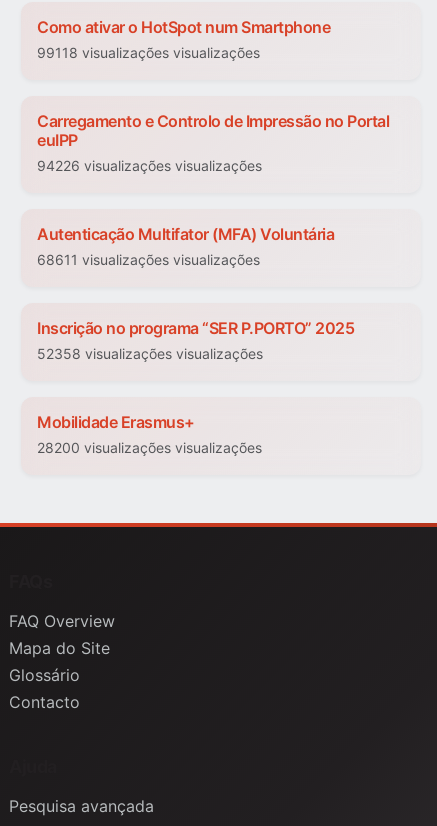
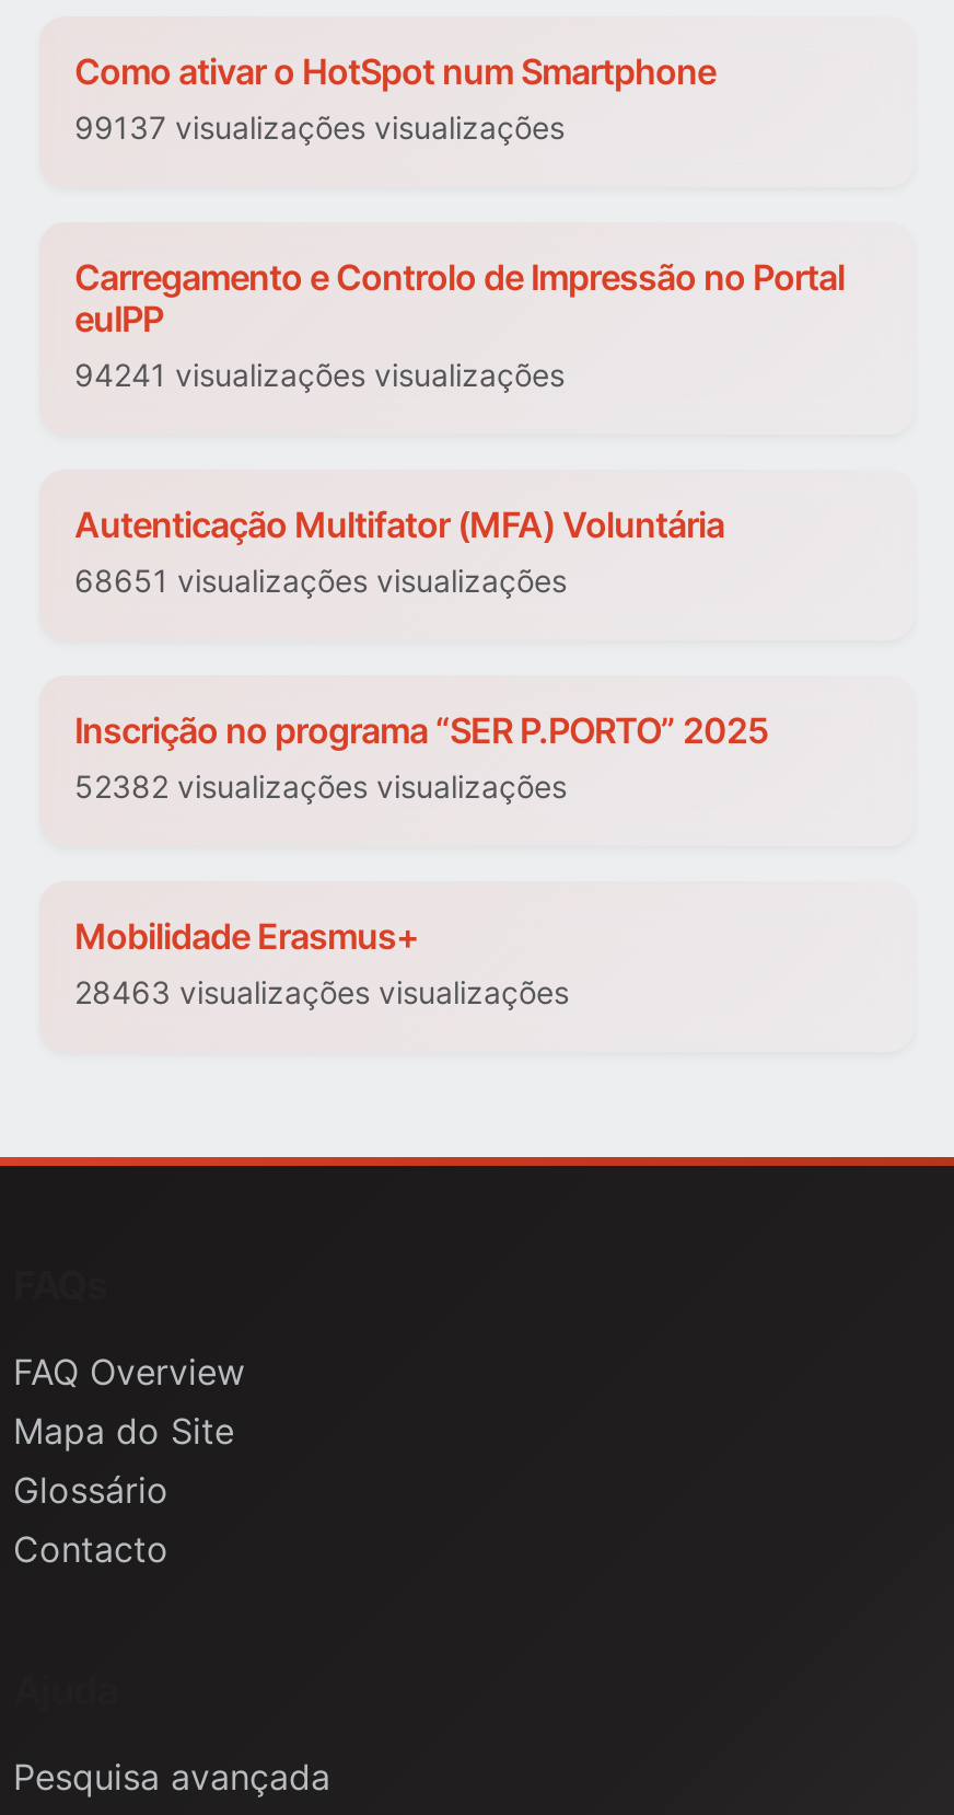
[37,44,260,61] 99118 visualizações visualizações -> [74,109,565,147] 99137 visualizações visualizações
[37,157,262,174] 94226 visualizações visualizações -> [74,357,565,394] 94241 visualizações visualizações
[37,251,260,268] 68611 visualizações visualizações -> [74,563,567,600] 68651 visualizações visualizações
[37,345,263,362] 52358 visualizações visualizações -> [74,768,567,806] 52382 visualizações visualizações
[37,439,262,456] 28200 visualizações visualizações -> [74,974,569,1011] 28463 visualizações visualizações

